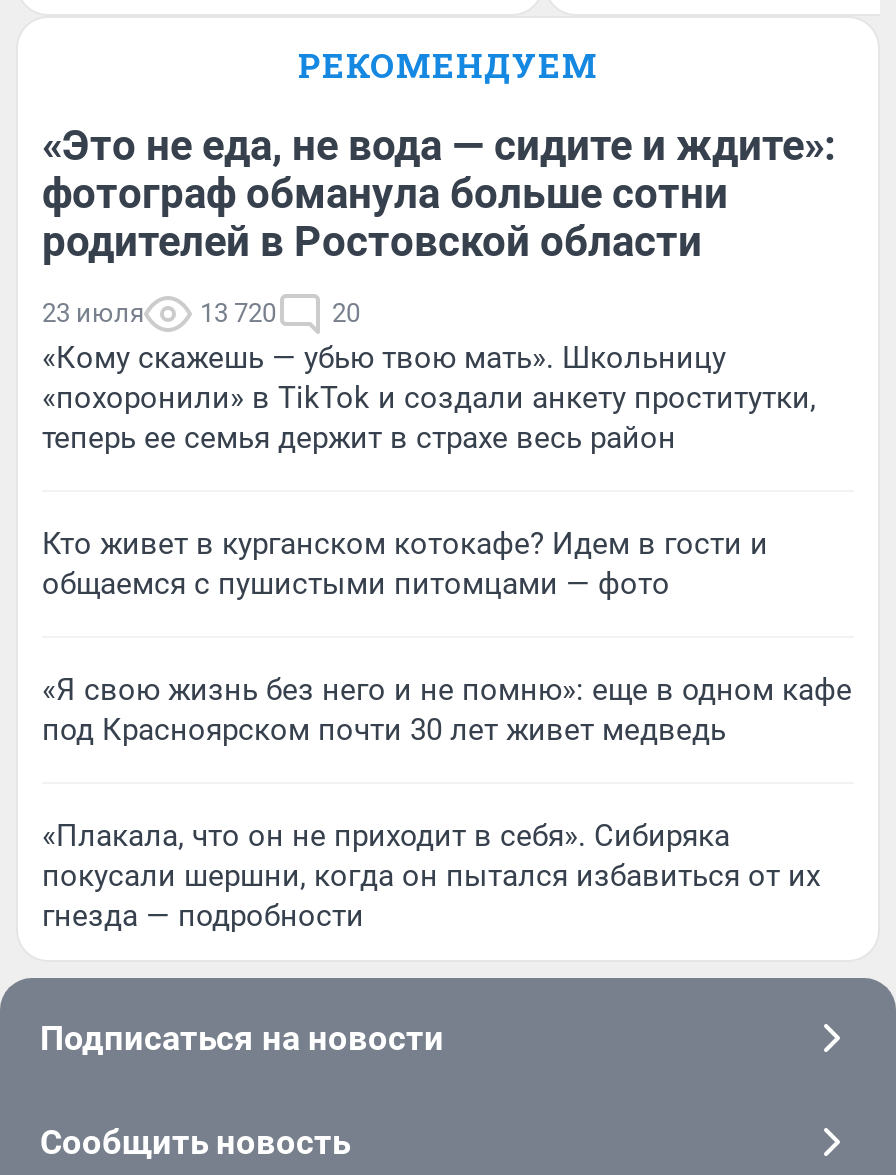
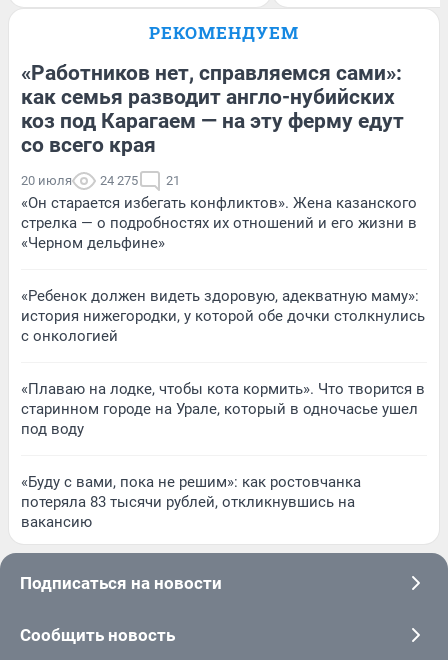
[42,123,836,267] «Это не еда, не вода — сидите и ждите»: | фотограф обманула больше сотни | родителей в Ростовской области -> [21,61,404,157] «Работников нет, справляемся сами»: | как семья разводит англо-нубийских | коз под Карагаем — на эту ферму едут | со всего края
[42,299,816,457] 23 июля | 13 720 | 20 | «Кому скажешь — убью твою мать». Школьницу | «похоронили» в TikTok и создали анкету проститутки, | теперь ее семья держит в страхе весь район -> [21,173,417,252] 20 июля | 24 275 | 21 | «Он старается избегать конфликтов». Жена казанского | стрелка — о подробностях их отношений и его жизни в | «Черном дельфине»
[42,527,768,603] Кто живет в курганском котокафе? Идем в гости и | общаемся с пушистыми питомцами — фото -> [21,287,425,345] «Ребенок должен видеть здоровую, адекватную маму»: | история нижегородки, у которой обе дочки столкнулись | с онкологией
[42,673,852,749] «Я свою жизнь без него и не помню»: еще в одном кафе | под Красноярском почти 30 лет живет медведь -> [21,380,425,438] «Плаваю на лодке, чтобы кота кормить». Что творится в | старинном городе на Урале, который в одночасье ушел | под воду
[42,819,820,935] «Плакала, что он не приходит в себя». Сибиряка | покусали шершни, когда он пытался избавиться от их | гнезда — подробности -> [21,473,361,531] «Буду с вами, пока не решим»: как ростовчанка | потеряла 83 тысячи рублей, откликнувшись на | вакансию

